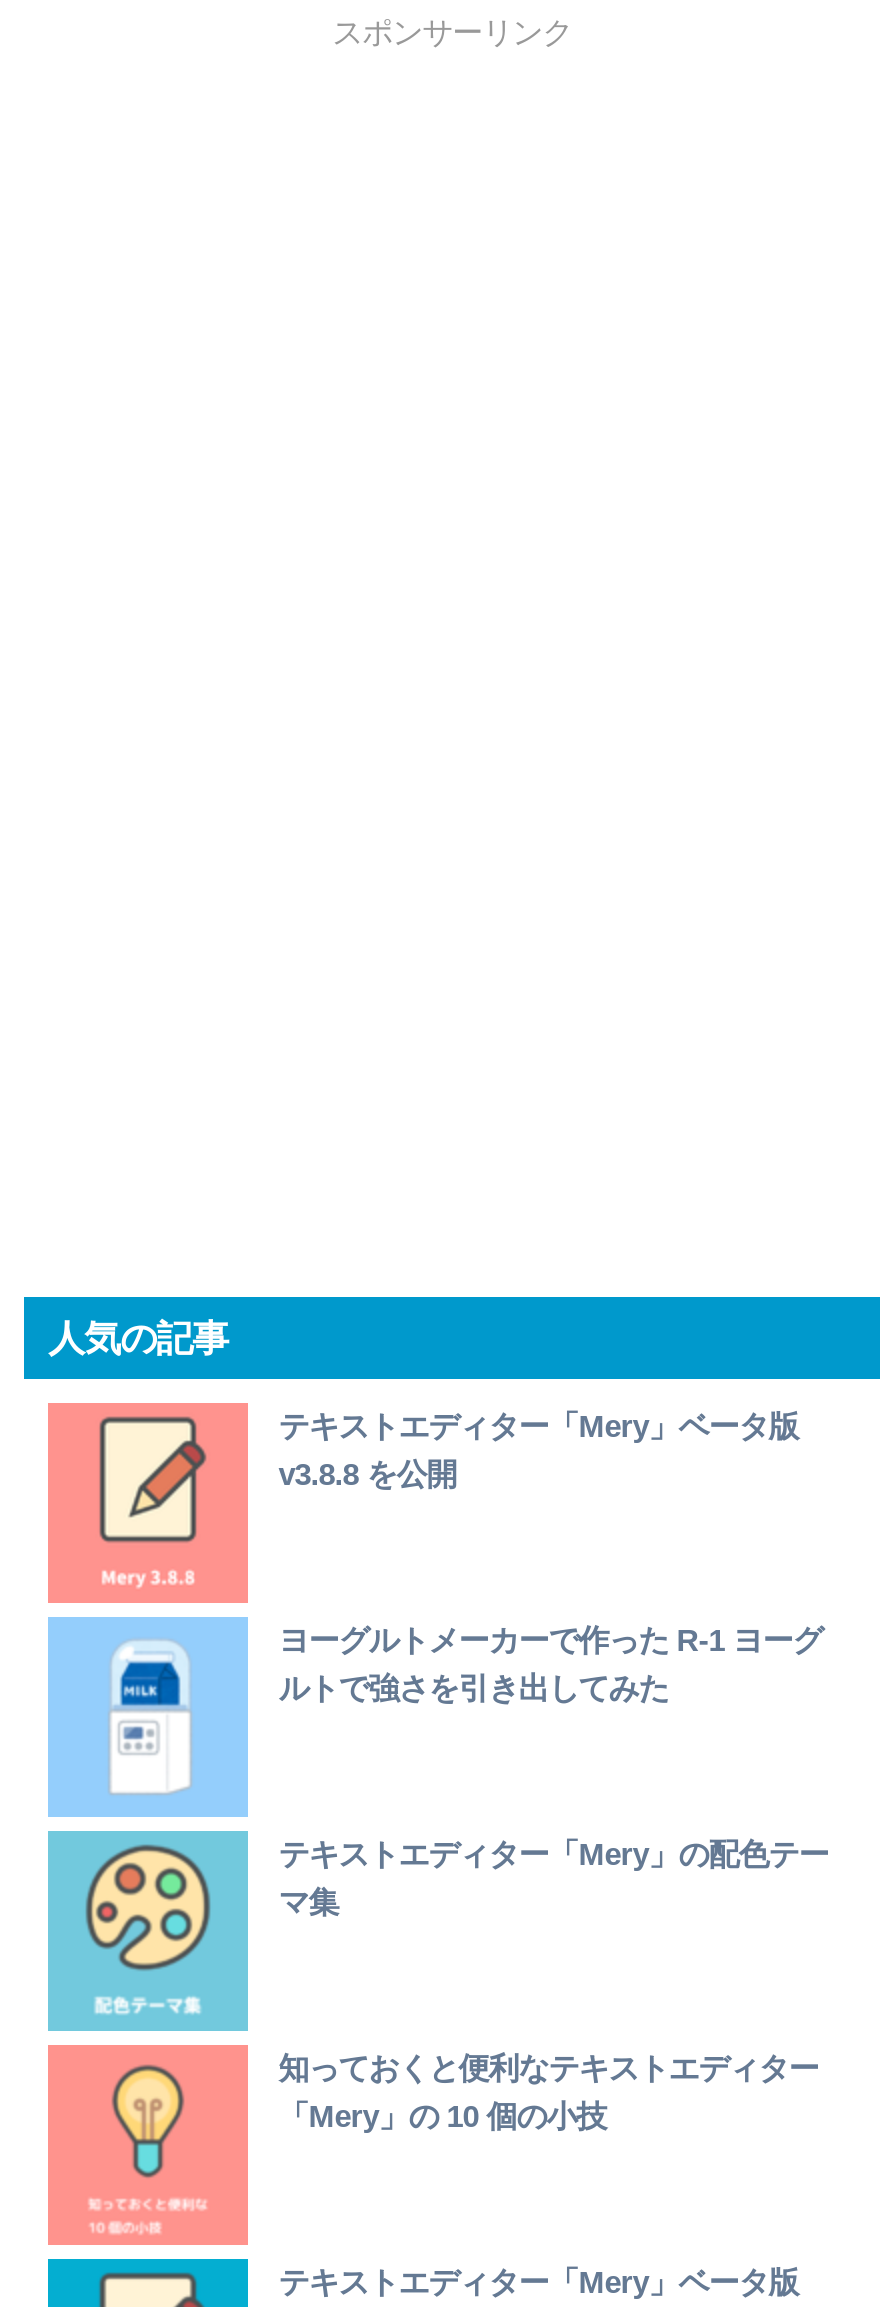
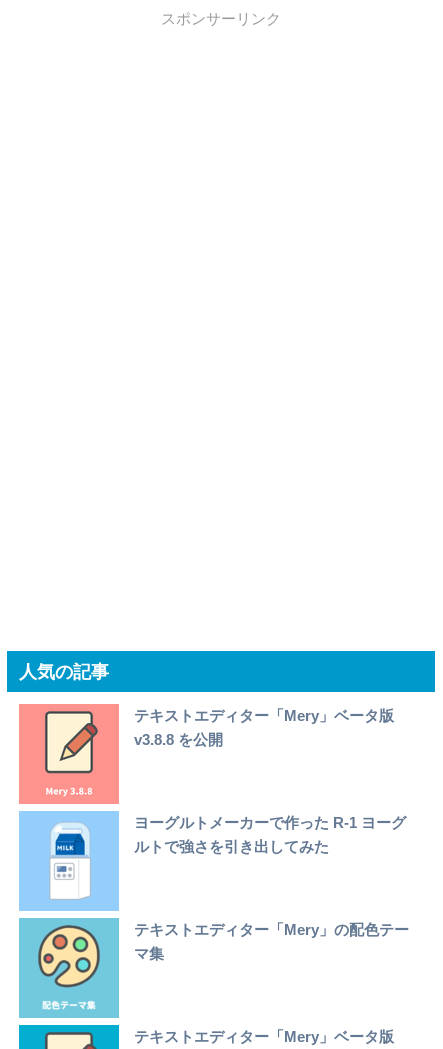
[46,2043,818,2247] [image] | 知っておくと便利なテキストエディター | 「Mery」の 10 個の小技 -> none

